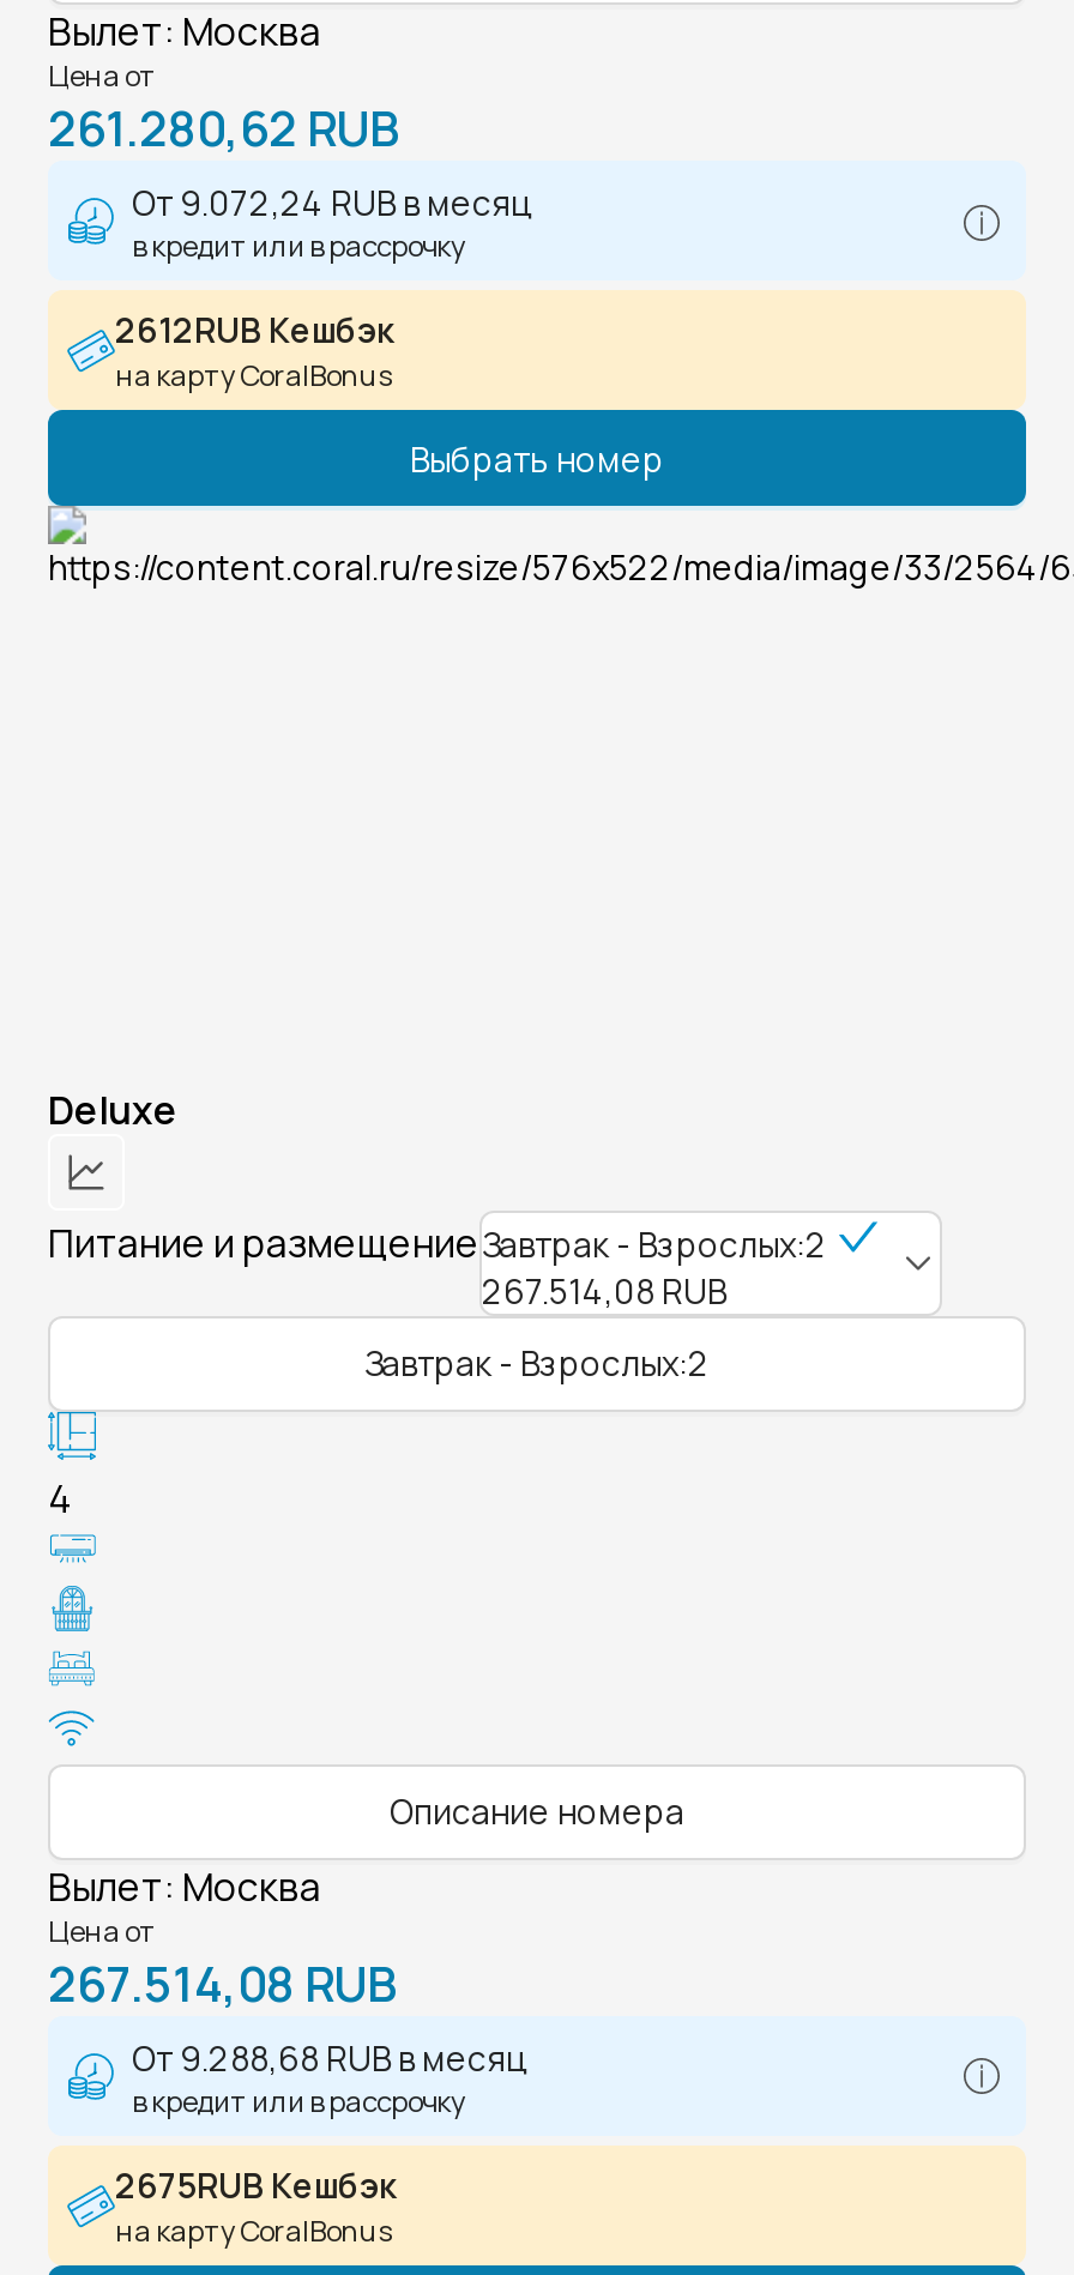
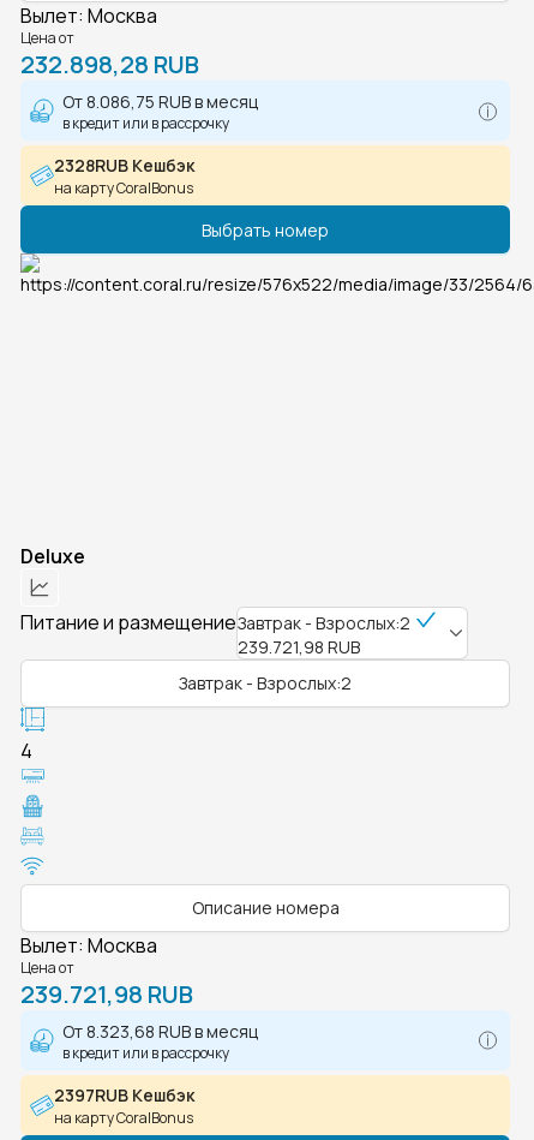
[48,96,398,161] 261.280,62 RUB -> [20,48,199,81] 232.898,28 RUB
[132,180,530,226] От 9.072,24 RUB в месяц -> [62,90,258,113] От 8.086,75 RUB в месяц
[115,307,393,353] 2612RUB Кешбэк -> [54,154,194,177] 2328RUB Кешбэк
[482,1267,726,1312] 267.514,08 RUB -> [238,635,360,658] 239.721,98 RUB
[48,1950,396,2015] 267.514,08 RUB -> [20,977,193,1010] 239.721,98 RUB
[132,2034,525,2080] От 9.288,68 RUB в месяц -> [62,1019,258,1042] От 8.323,68 RUB в месяц
[115,2161,396,2207] 2675RUB Кешбэк -> [54,1083,194,1106] 2397RUB Кешбэк

